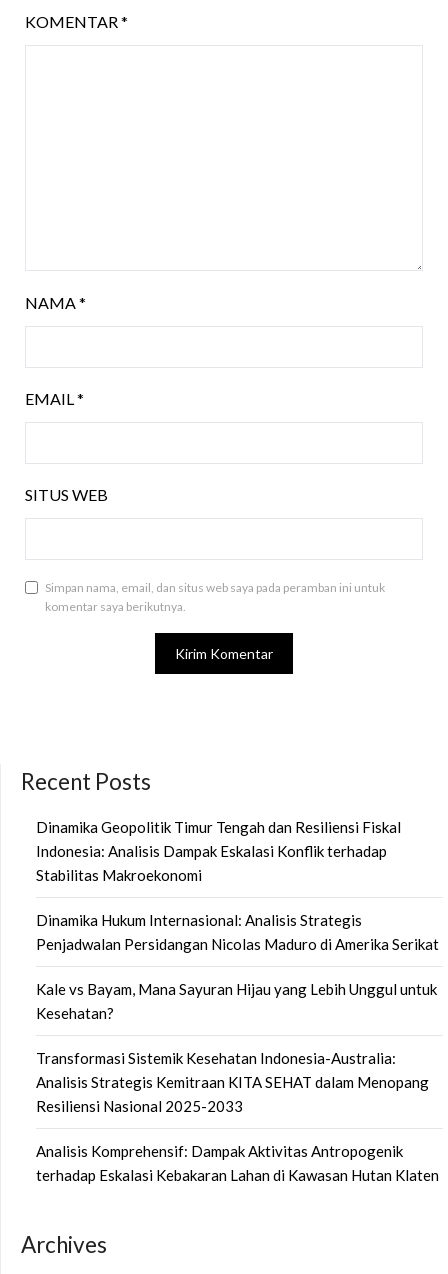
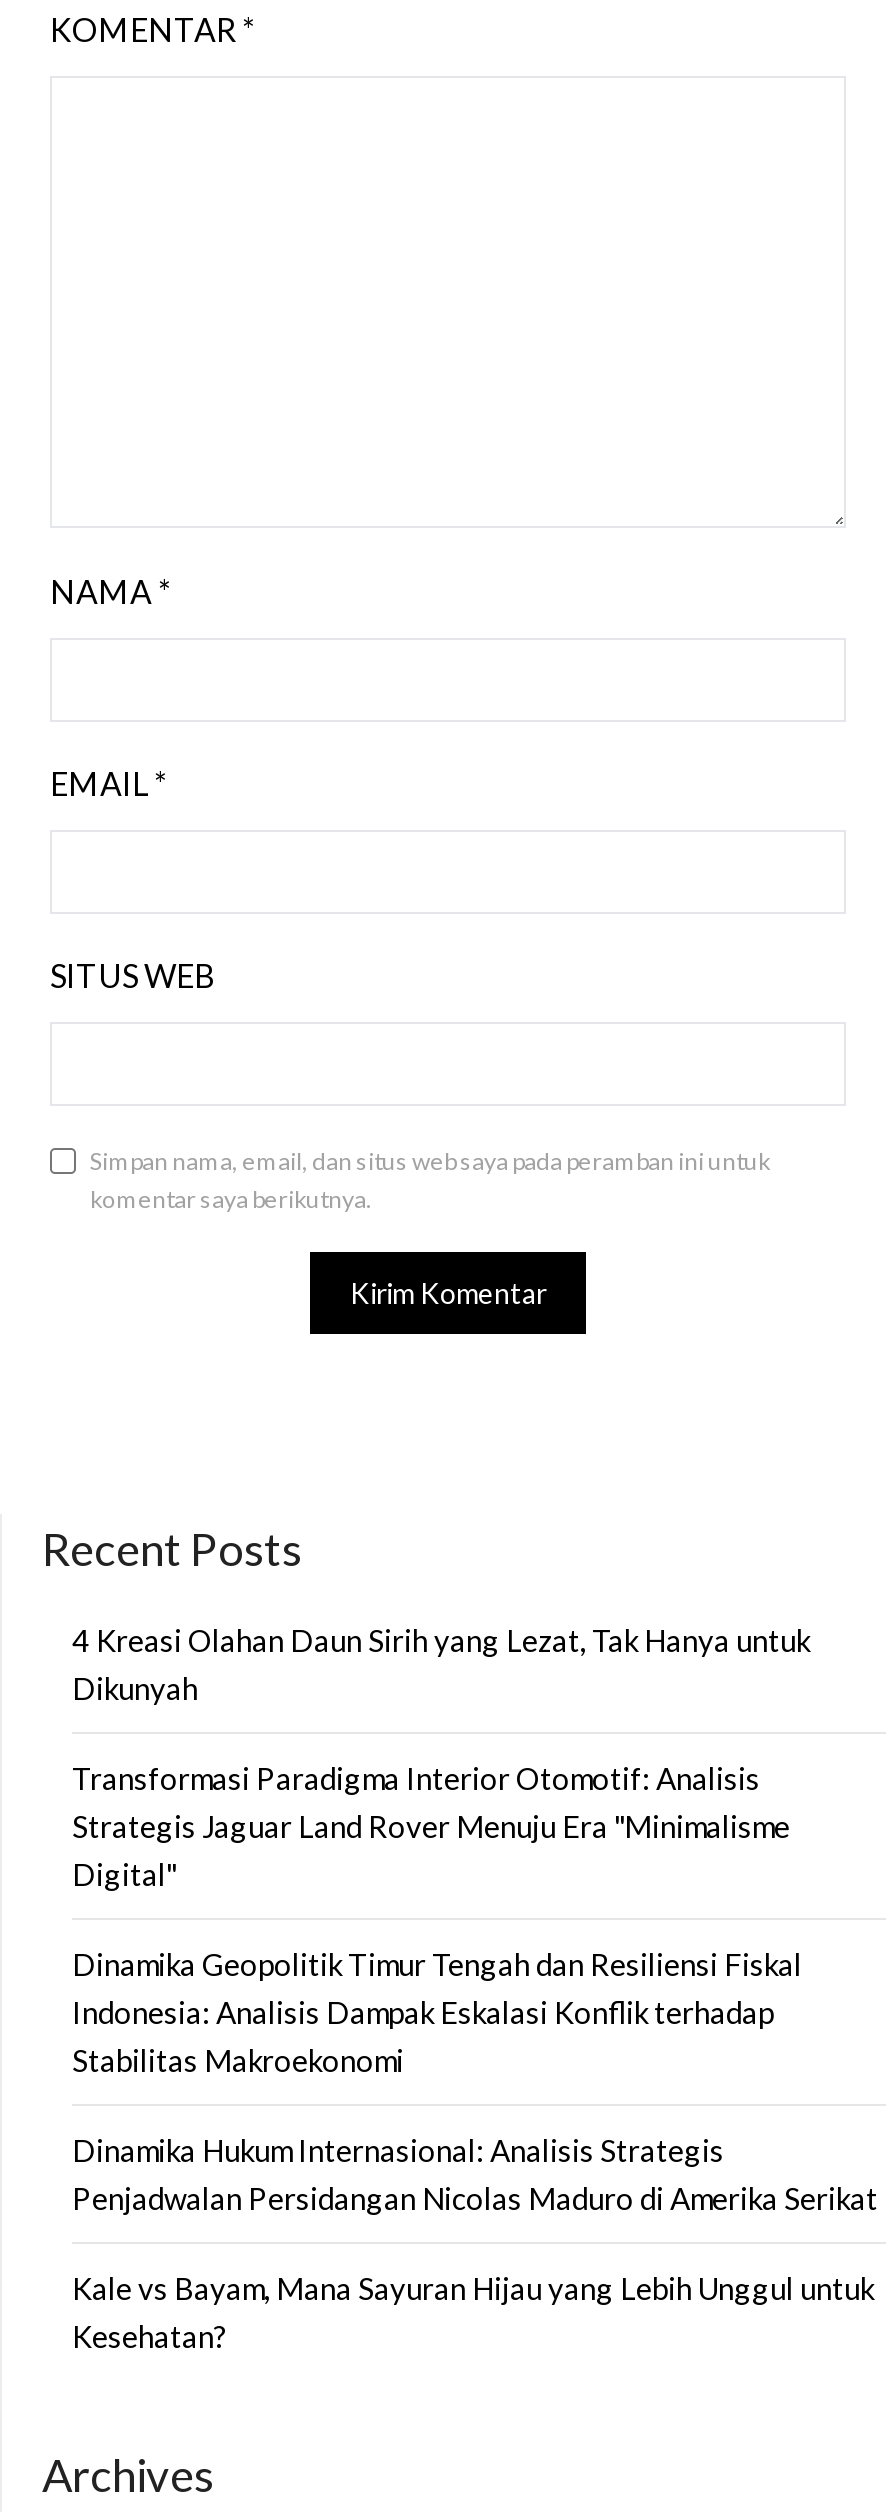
none -> [72,1622,810,1892] 4 Kreasi Olahan Daun Sirih yang Lezat, Tak Hanya untuk | Dikunyah | Transformasi Paradigma Interior Otomotif: Analisis | Strategis Jaguar Land Rover Menuju Era "Minimalisme | Digital"
moved [36,818,439,1022] -> [72,1946,878,2354]: Dinamika Geopolitik Timur Tengah dan Resiliensi Fiskal | Indonesia: Analisis Dampak Eskalasi Konflik terhadap | Stabilitas Makroekonomi | Dinamika Hukum Internasional: Analisis Strategis | Penjadwalan Persidangan Nicolas Maduro di Amerika Serikat | Kale vs Bayam, Mana Sayuran Hijau yang Lebih Unggul untuk | Kesehatan?
[36,1049,439,1184] Transformasi Sistemik Kesehatan Indonesia-Australia: | Analisis Strategis Kemitraan KITA SEHAT dalam Menopang | Resiliensi Nasional 2025-2033 | Analisis Komprehensif: Dampak Aktivitas Antropogenik | terhadap Eskalasi Kebakaran Lahan di Kawasan Hutan Klaten -> none

